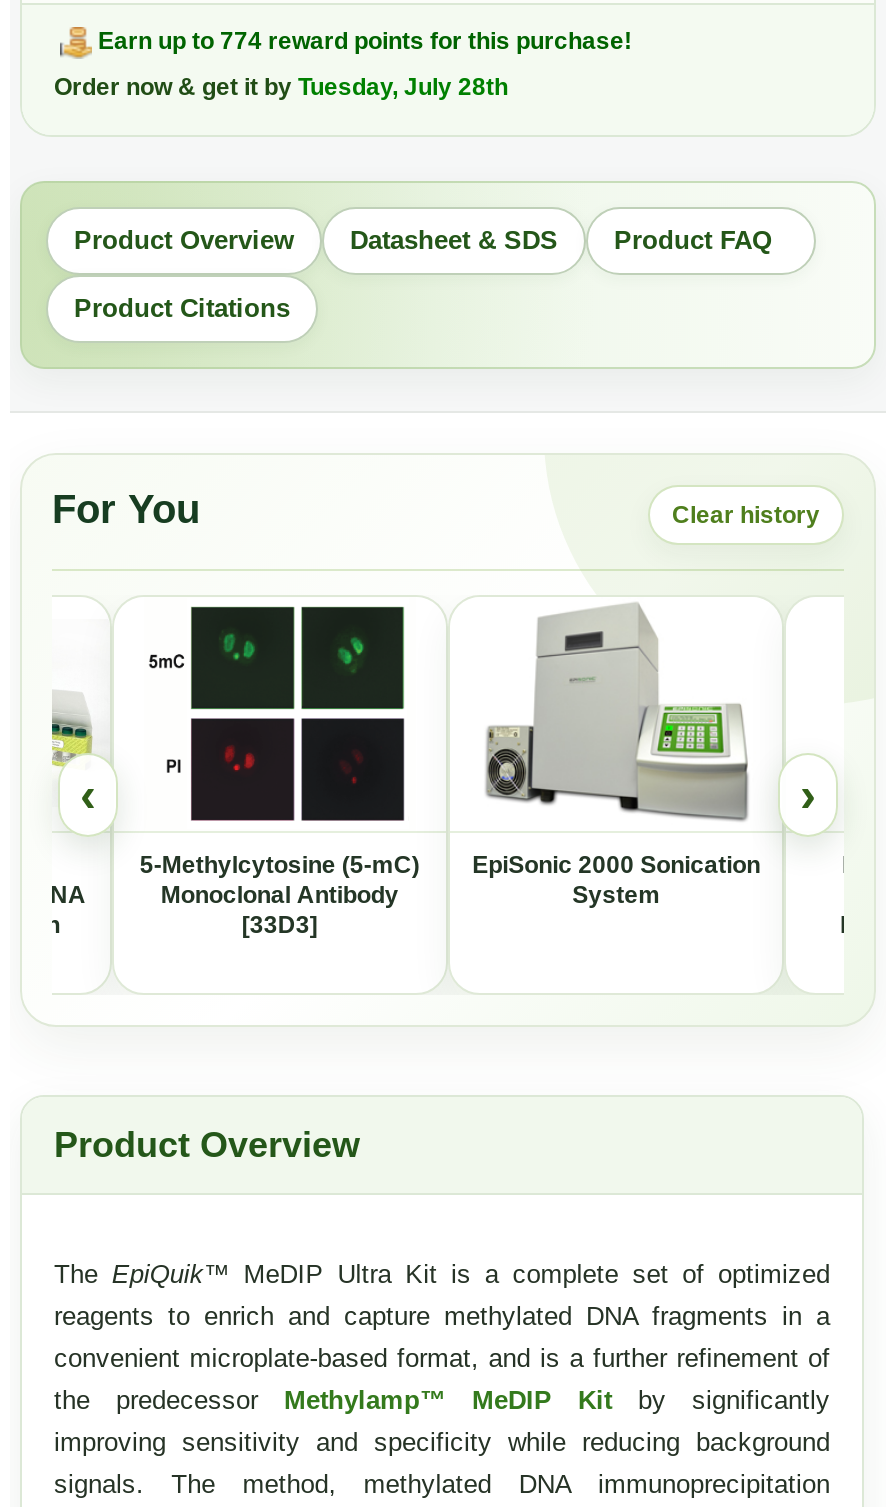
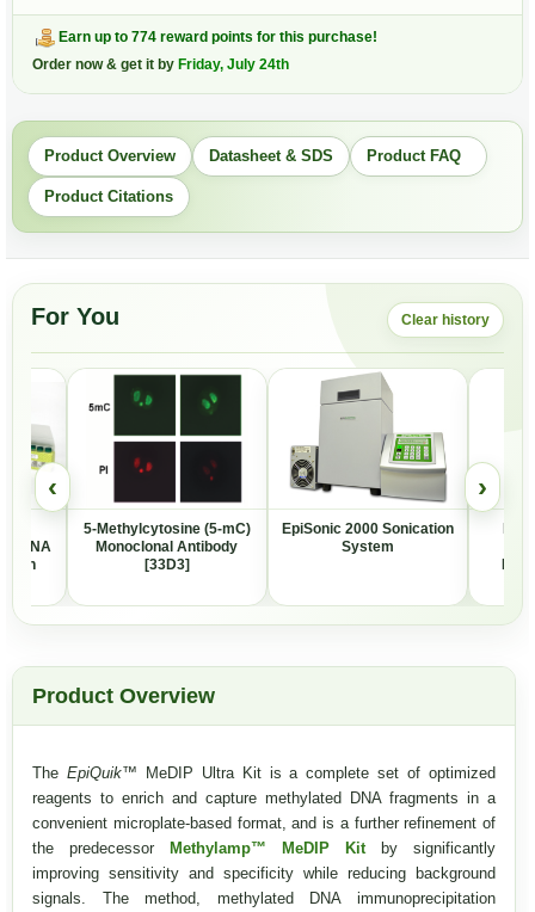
[54,73,508,101] Order now & get it by Tuesday, July 28th -> [32,56,289,73] Order now & get it by Friday, July 24th

